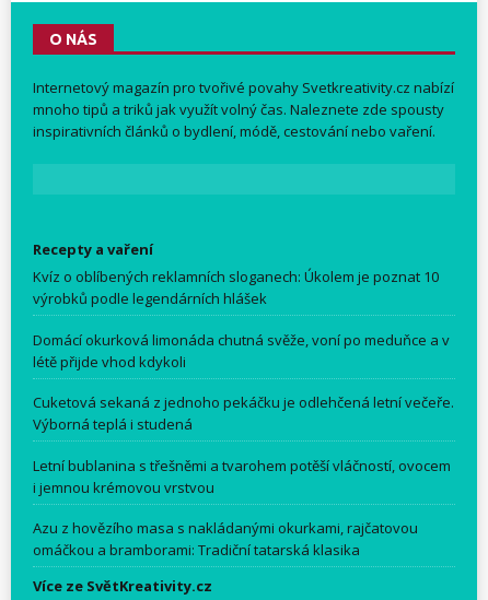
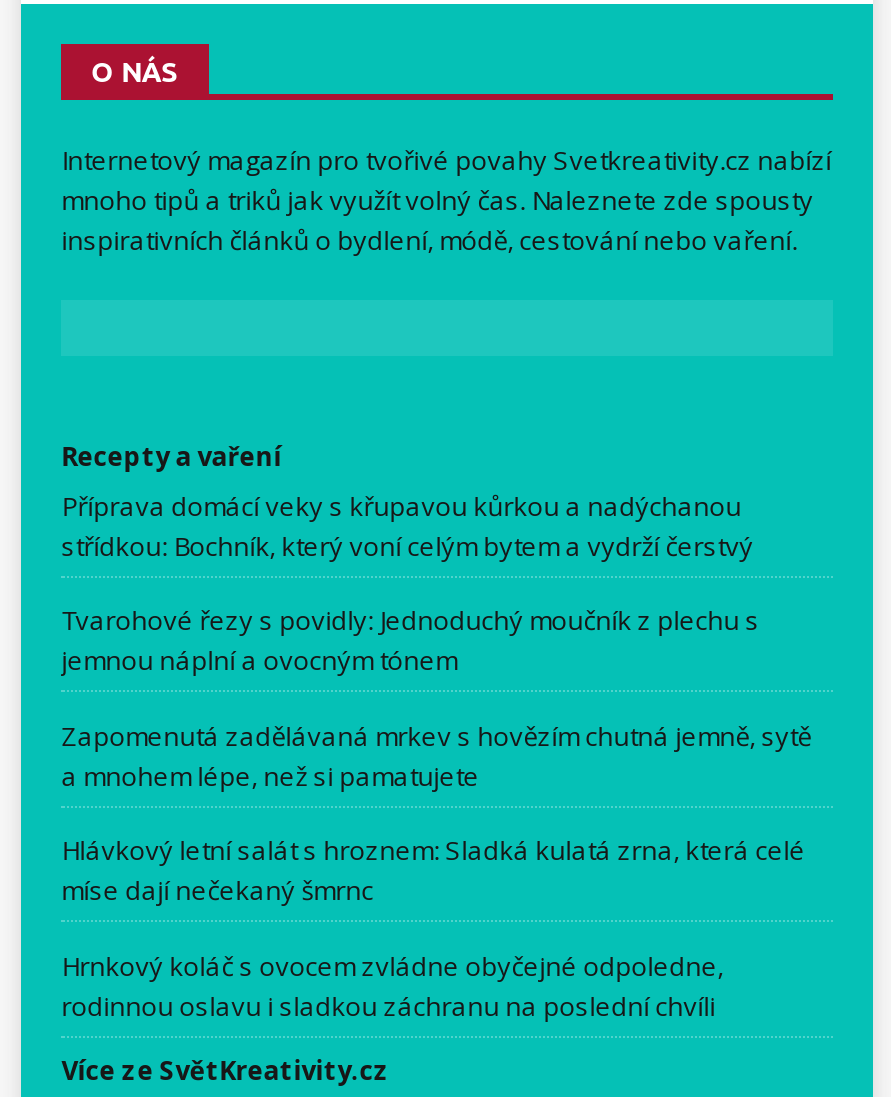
[33,267,439,308] Kvíz o oblíbených reklamních sloganech: Úkolem je poznat 10 | výrobků podle legendárních hlášek -> [61,487,753,563] Příprava domácí veky s křupavou kůrkou a nadýchanou | střídkou: Bochník, který voní celým bytem a vydrží čerstvý
[33,330,450,371] Domácí okurková limonáda chutná svěže, voní po meduňce a v | létě přijde vhod kdykoli -> [61,602,759,678] Tvarohové řezy s povidly: Jednoduchý moučník z plechu s | jemnou náplní a ovocným tónem
[33,392,454,434] Cuketová sekaná z jednoho pekáčku je odlehčená letní večeře. | Výborná teplá i studená -> [61,717,811,793] Zapomenutá zadělávaná mrkev s hovězím chutná jemně, sytě | a mnohem lépe, než si pamatujete
[33,455,451,497] Letní bublanina s třešněmi a tvarohem potěší vláčností, ovocem | i jemnou krémovou vrstvou -> [61,832,805,908] Hlávkový letní salát s hroznem: Sladká kulatá zrna, která celé | míse dají nečekaný šmrnc
[33,518,418,560] Azu z hovězího masa s nakládanými okurkami, rajčatovou | omáčkou a bramborami: Tradiční tatarská klasika -> [61,947,723,1023] Hrnkový koláč s ovocem zvládne obyčejné odpoledne, | rodinnou oslavu i sladkou záchranu na poslední chvíli

